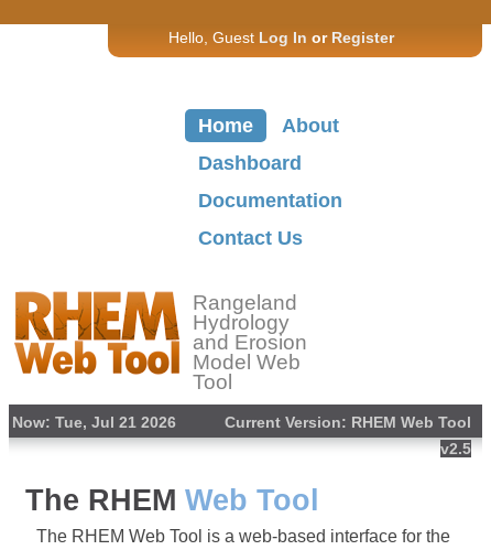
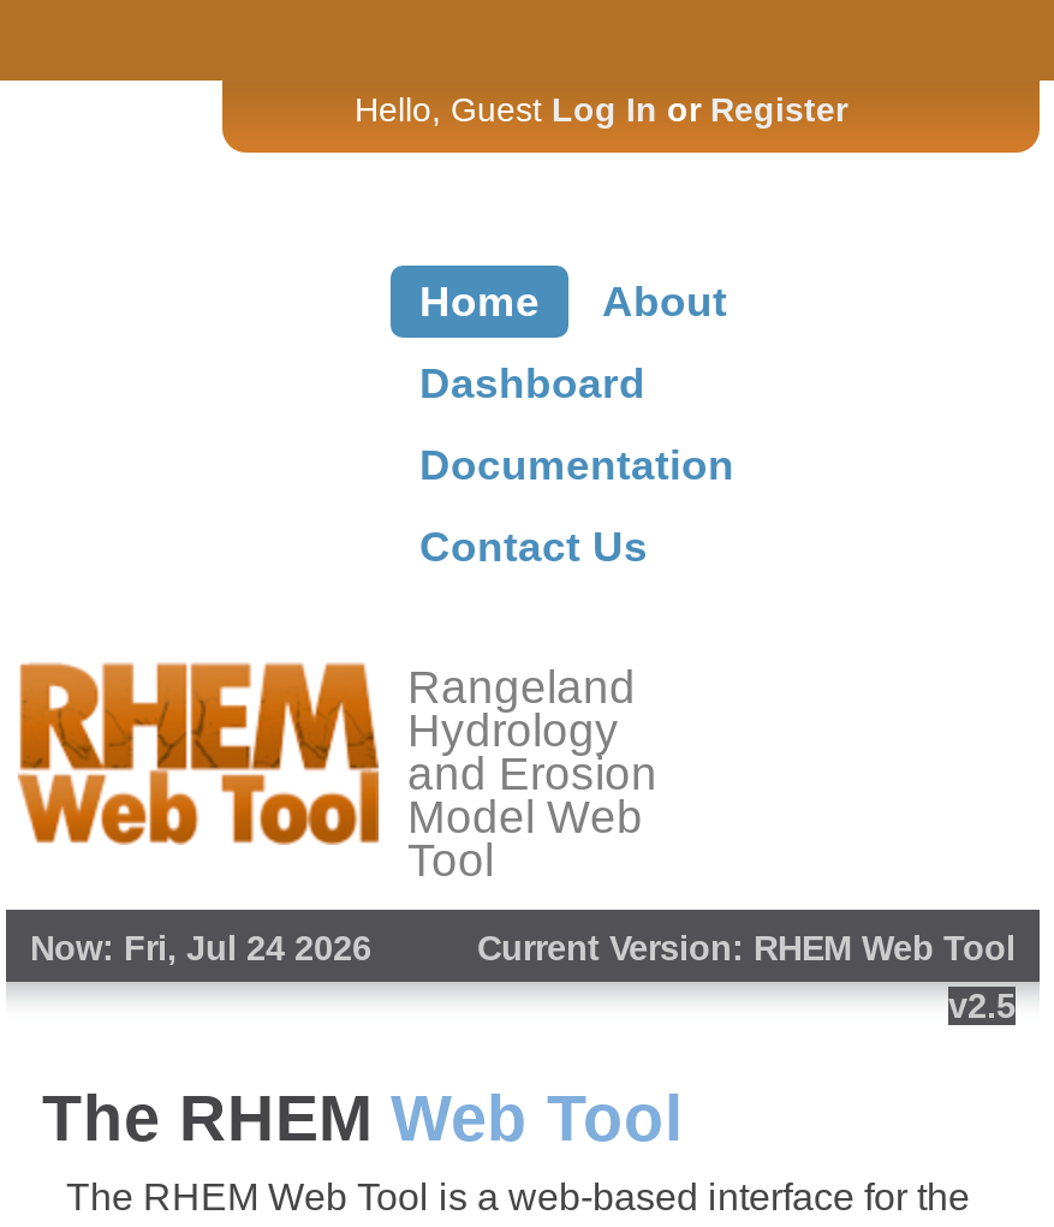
[12,413,181,431] Now: Tue, Jul 21 2026 -> [30,929,381,967] Now: Fri, Jul 24 2026

